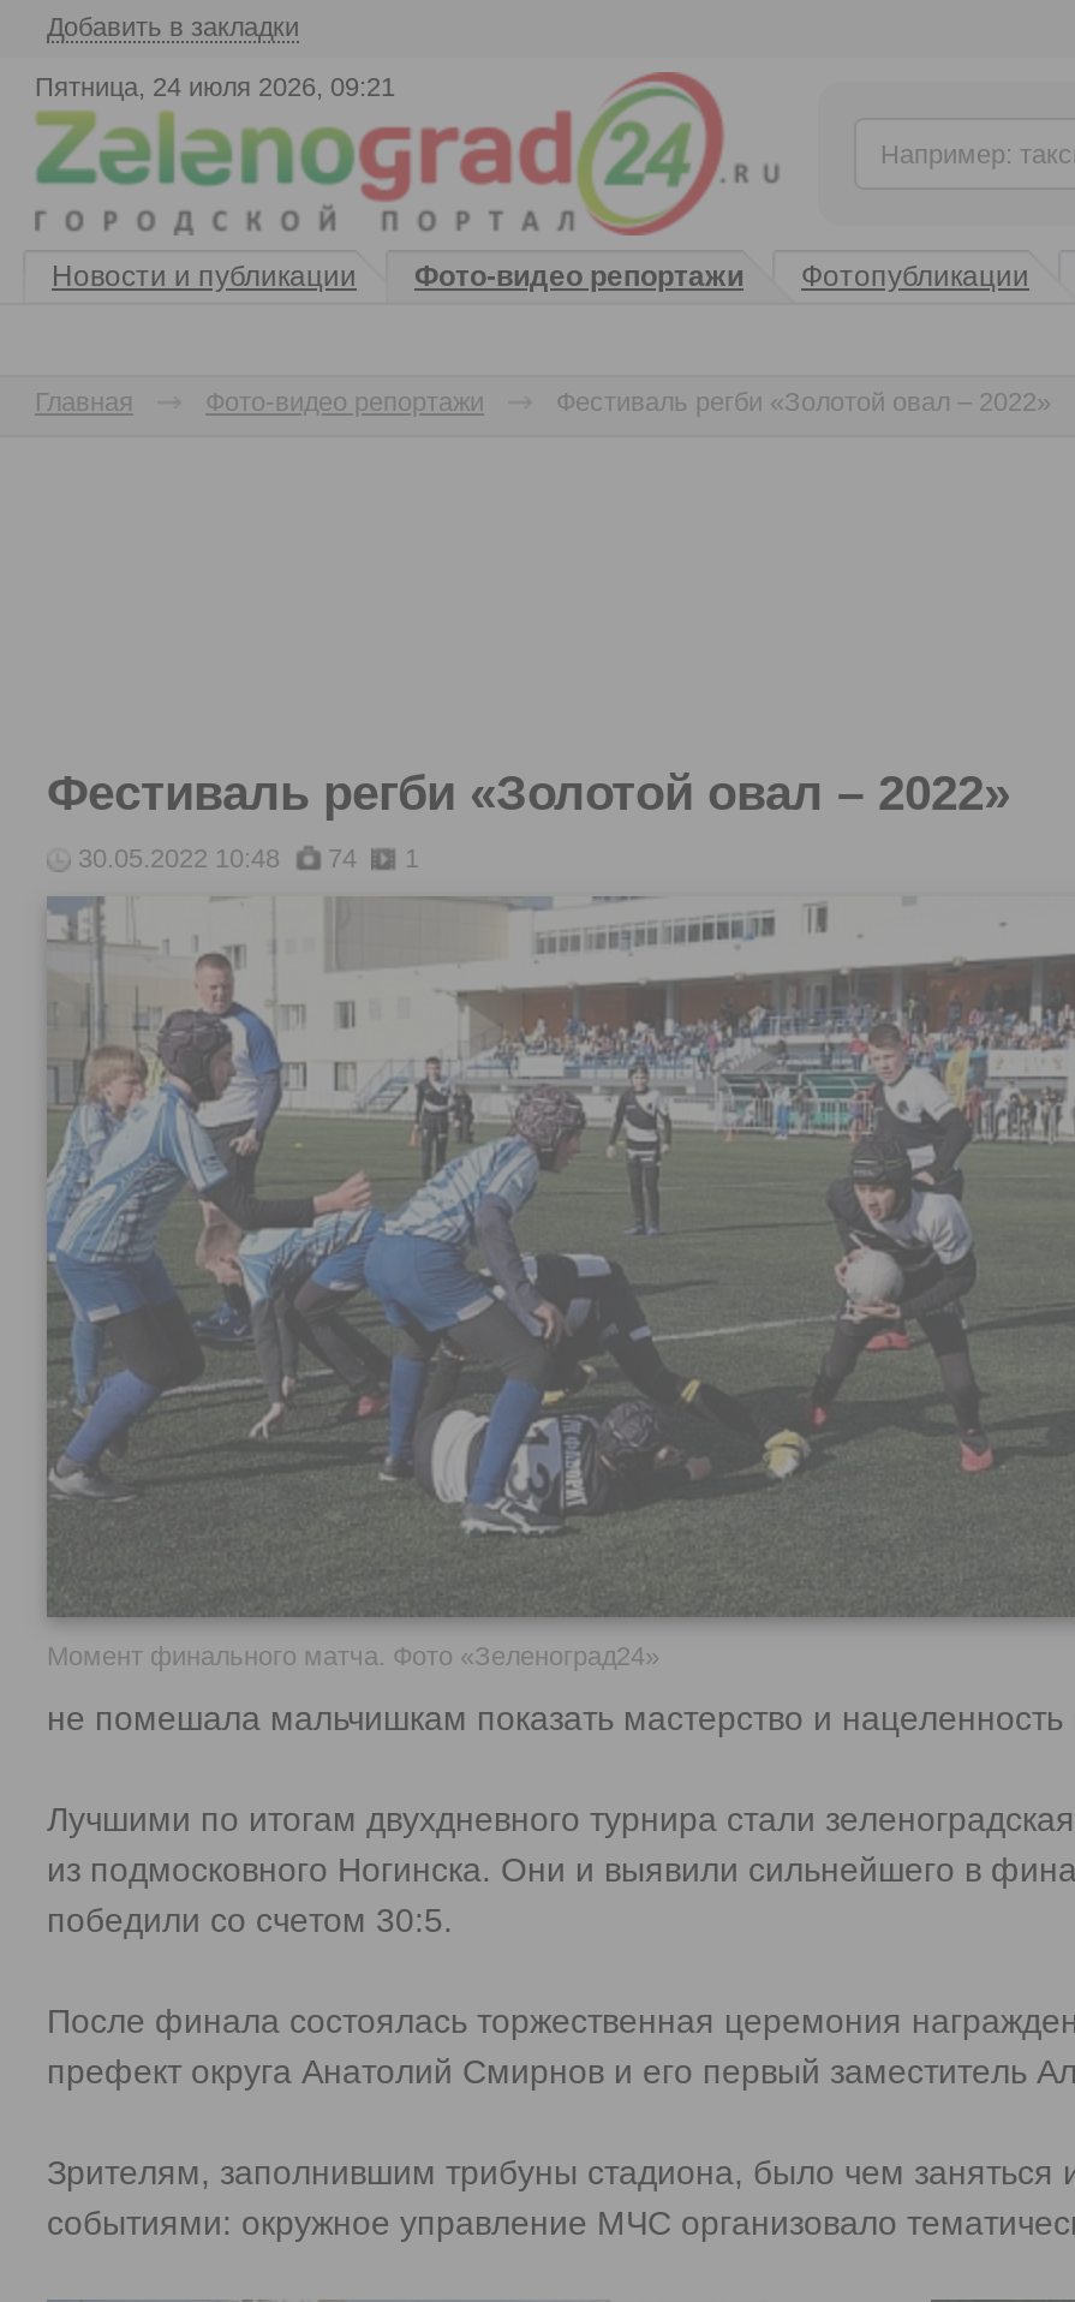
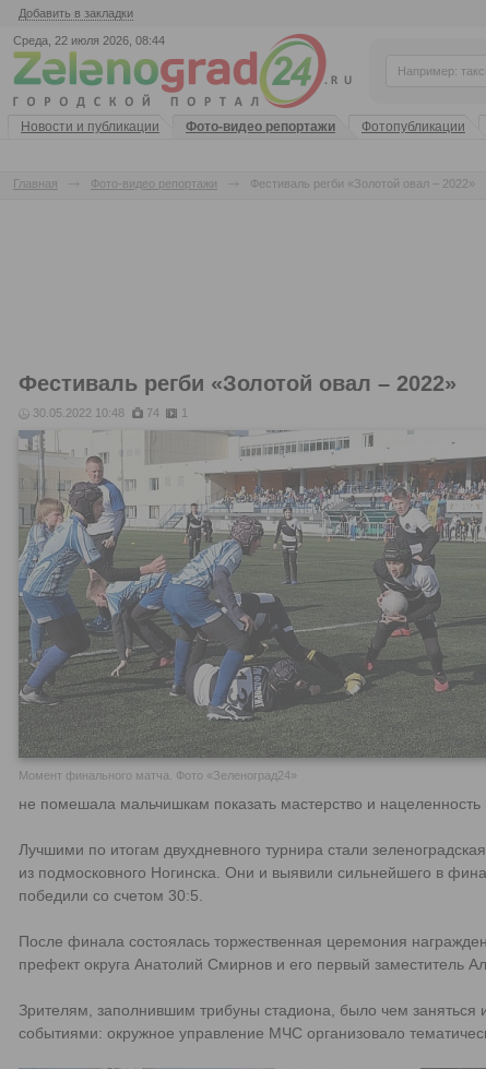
[35,72,395,101] Пятница, 24 июля 2026, 09:21 -> [13,34,165,47] Среда, 22 июля 2026, 08:44

